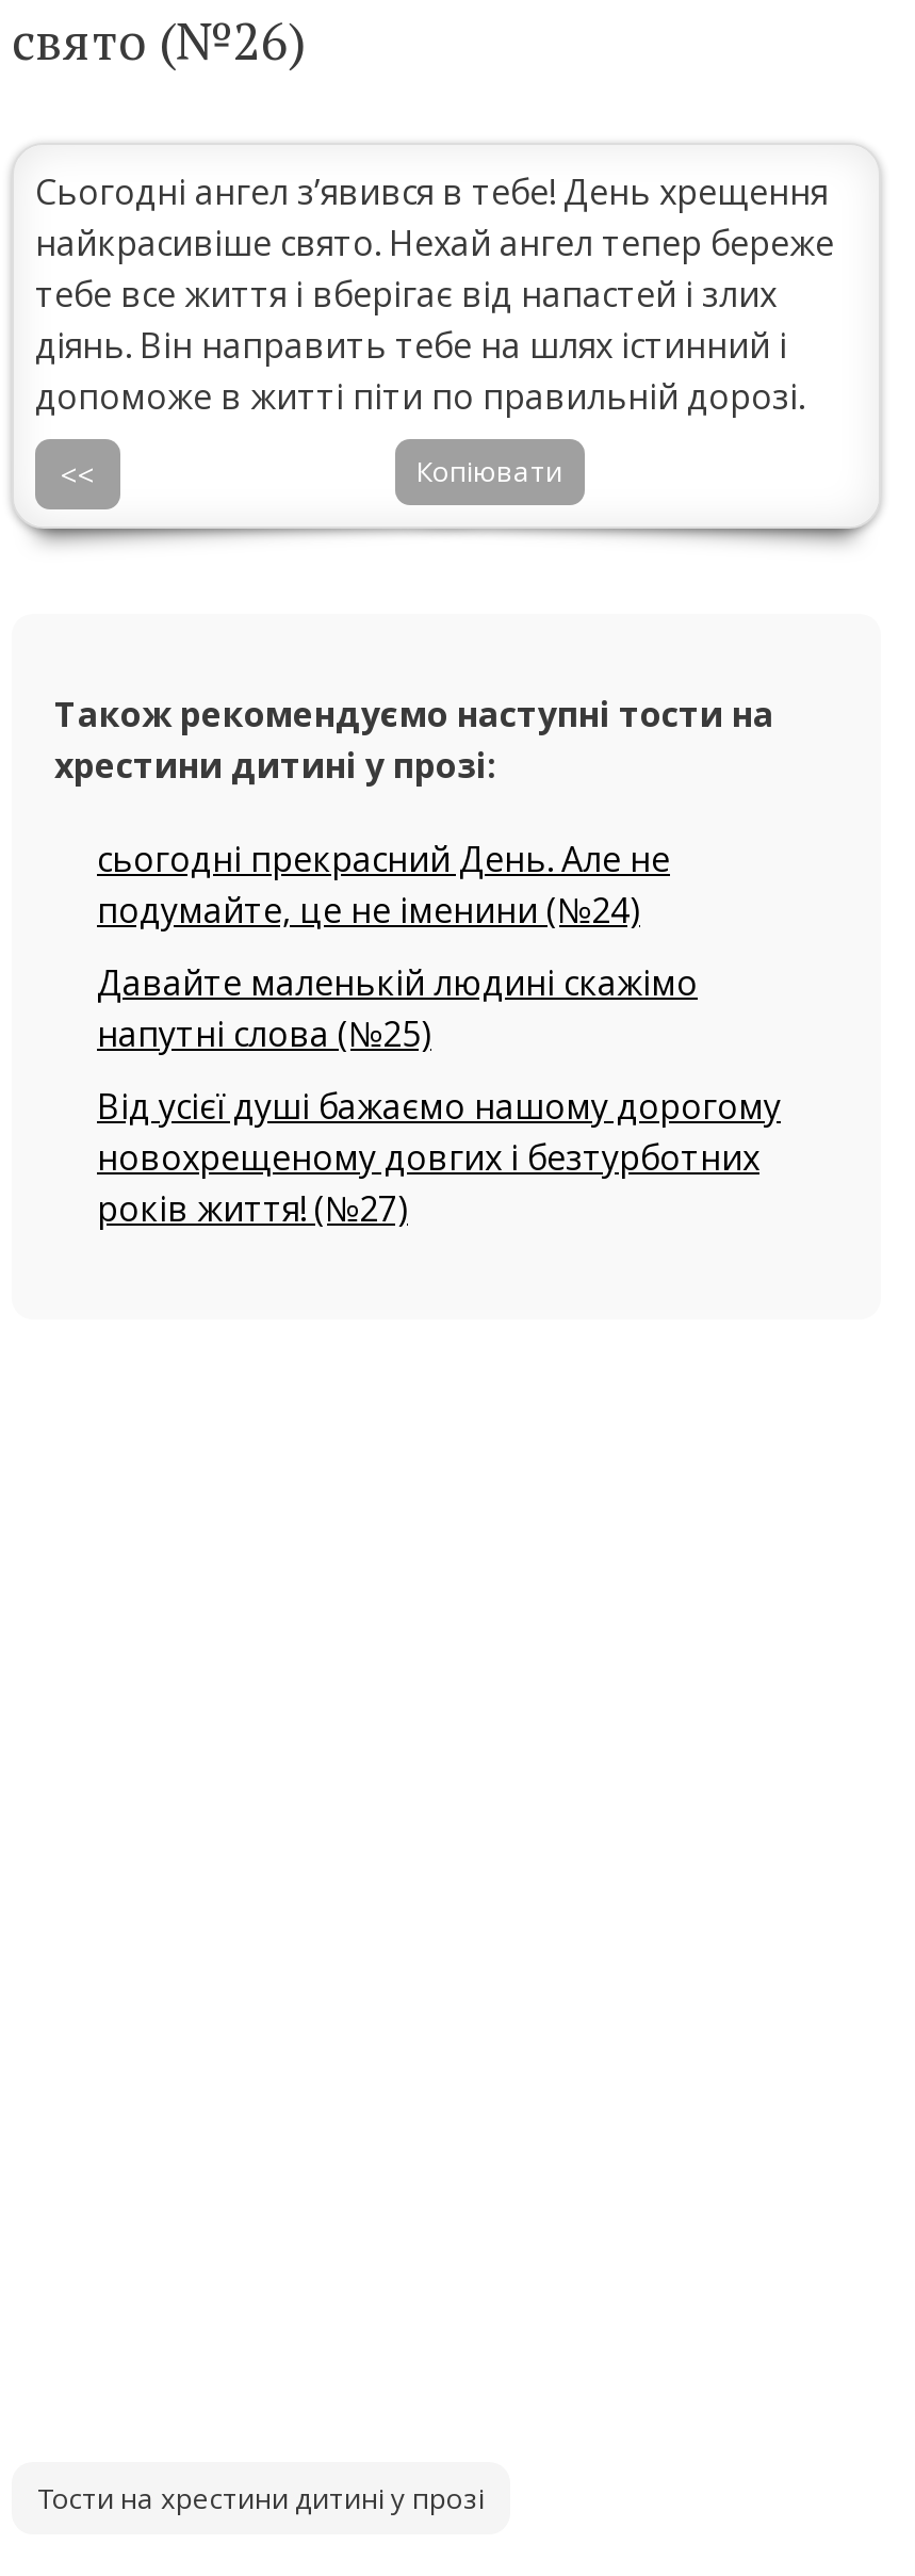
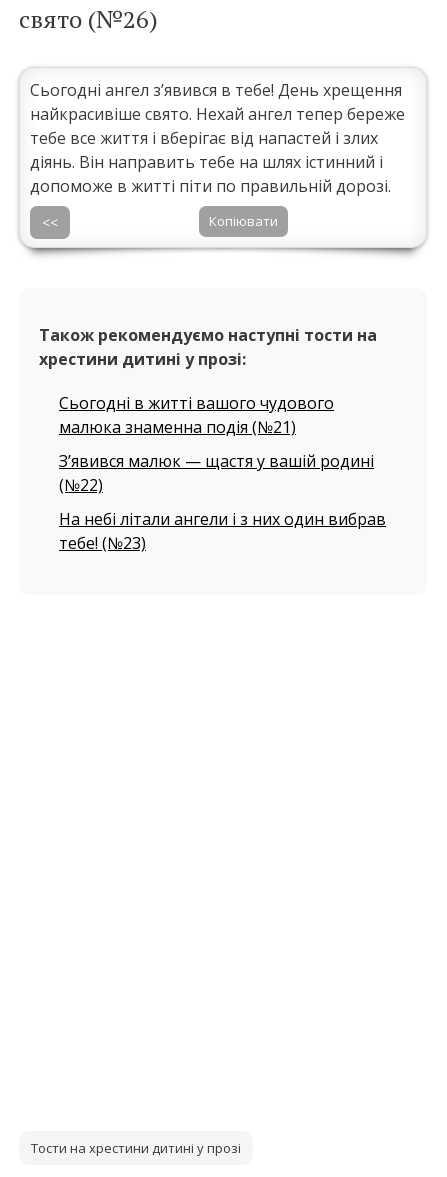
[97,835,670,933] сьогодні прекрасний День. Але не | подумайте, це не іменини (№24) -> [59,392,334,438] Сьогодні в житті вашого чудового | малюка знаменна подія (№21)
[97,959,698,1057] Давайте маленькій людині скажімо | напутні слова (№25) -> [59,450,374,496] З’явився малюк — щастя у вашій родині | (№22)
[97,1082,781,1232] Від усієї душі бажаємо нашому дорогому | новохрещеному довгих і безтурботних | років життя! (№27) -> [59,508,386,554] На небі літали ангели і з них один вибрав | тебе! (№23)

